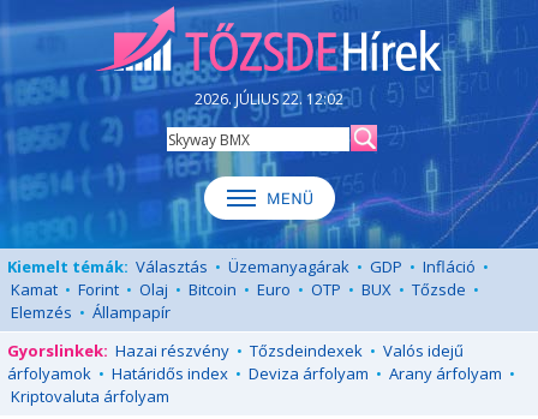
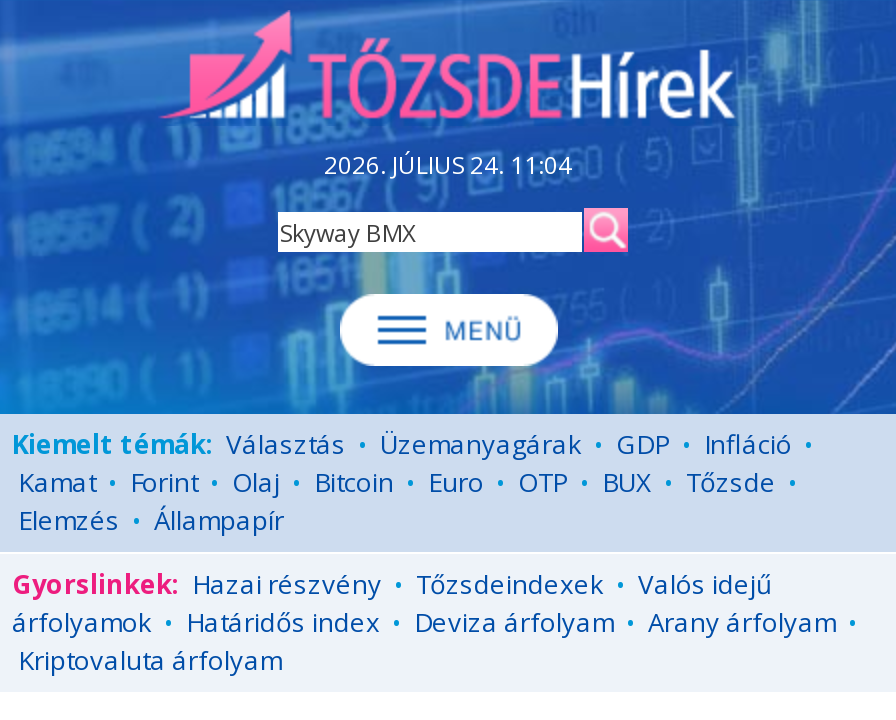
[195,89,343,109] 2026. JÚLIUS 22. 12:02 -> [324,148,572,182] 2026. JÚLIUS 24. 11:04

